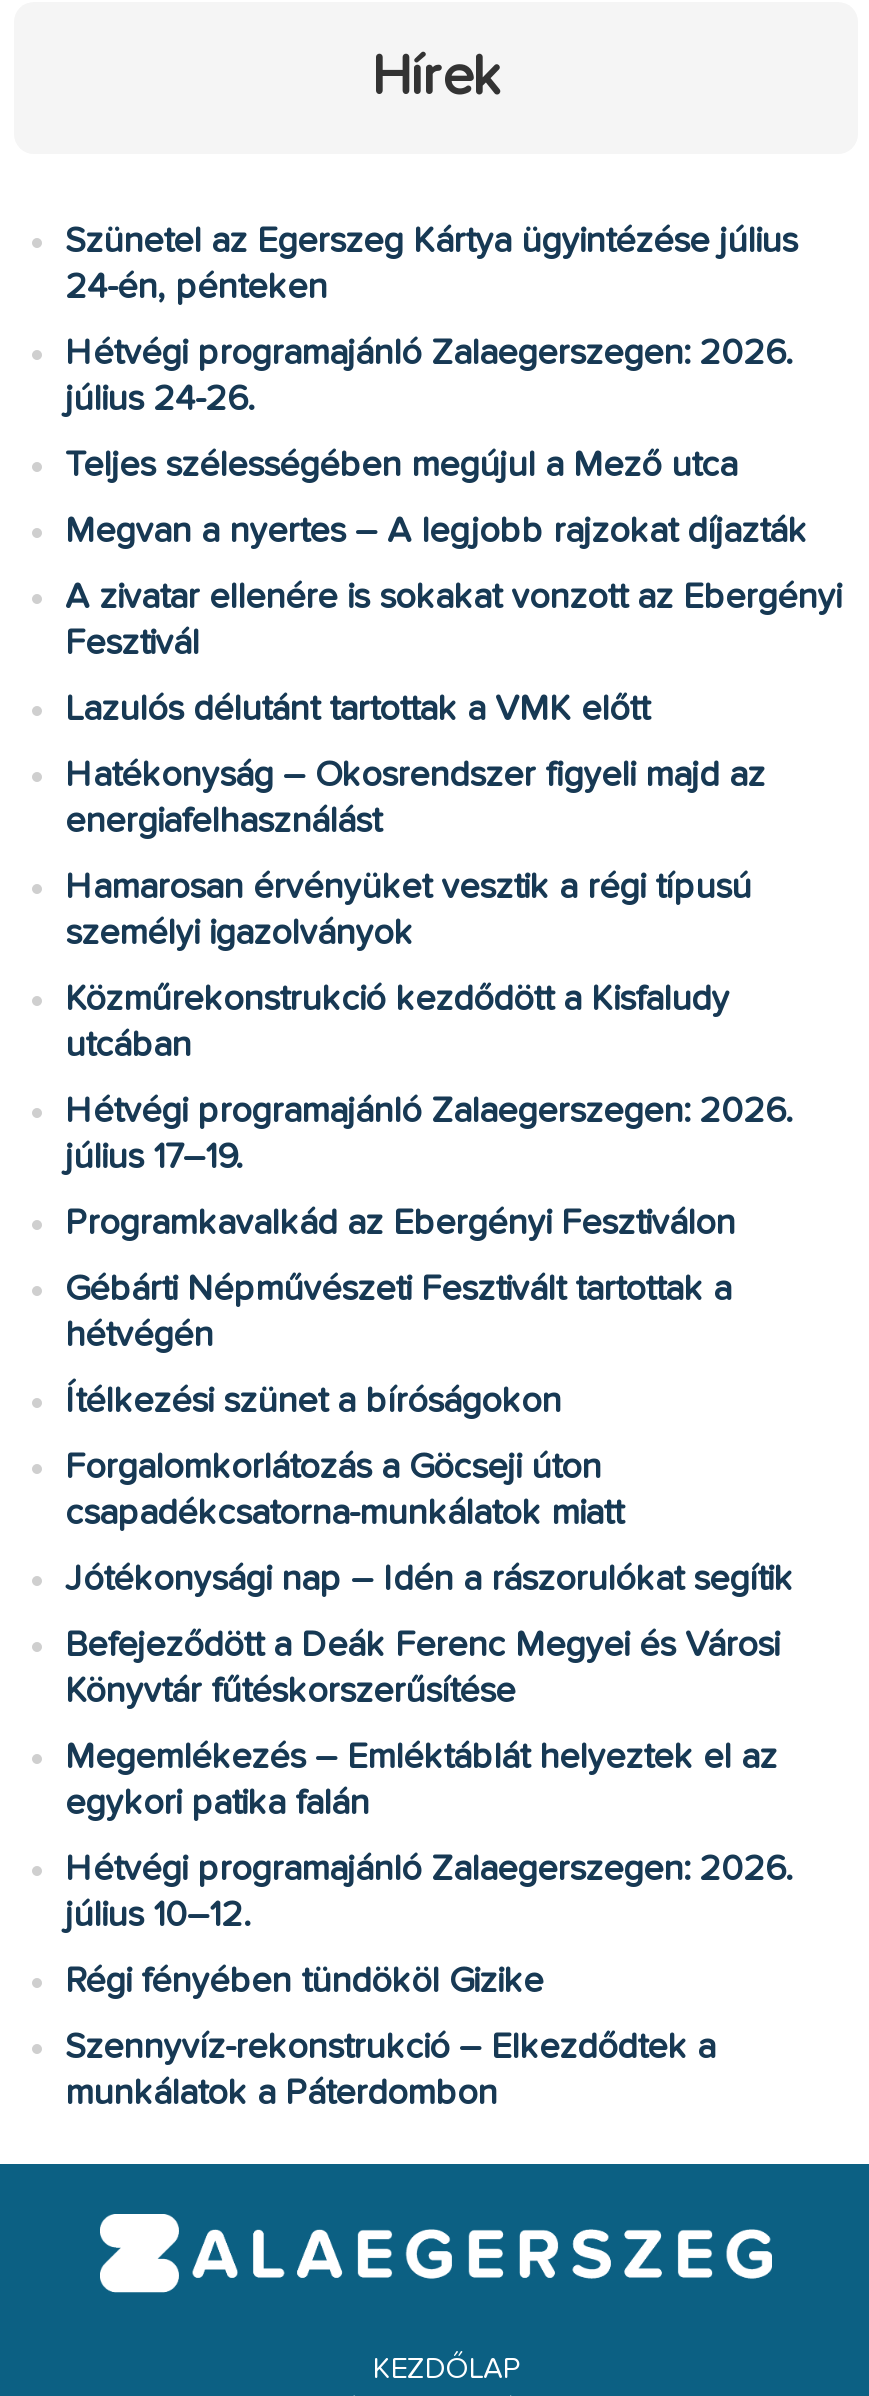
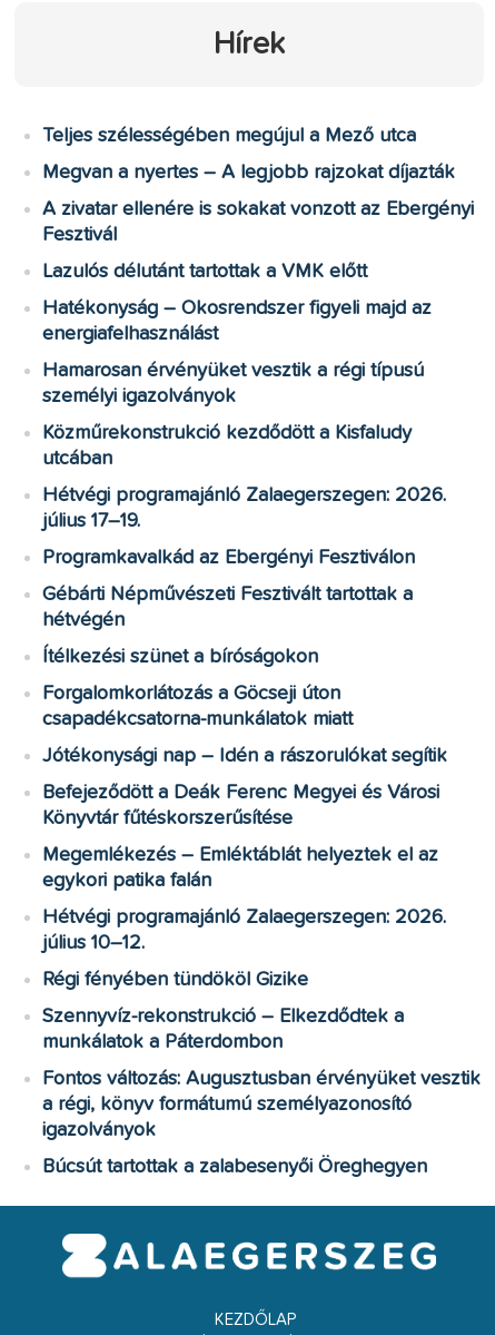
[65,224,797,418] Szünetel az Egerszeg Kártya ügyintézése július | 24-én, pénteken | Hétvégi programajánló Zalaegerszegen: 2026. | július 24-26. -> none
moved [65,448,841,2112] -> [43,126,474,1052]: Teljes szélességében megújul a Mező utca | Megvan a nyertes – A legjobb rajzokat díjazták | A zivatar ellenére is sokakat vonzott az Ebergényi | ... | Szennyvíz-rekonstrukció – Elkezdődtek a | munkálatok a Páterdombon
none -> [43,1069,481,1177] Fontos változás: Augusztusban érvényüket vesztik | a régi, könyv formátumú személyazonosító | igazolványok | Búcsút tartottak a zalabesenyői Öreghegyen

